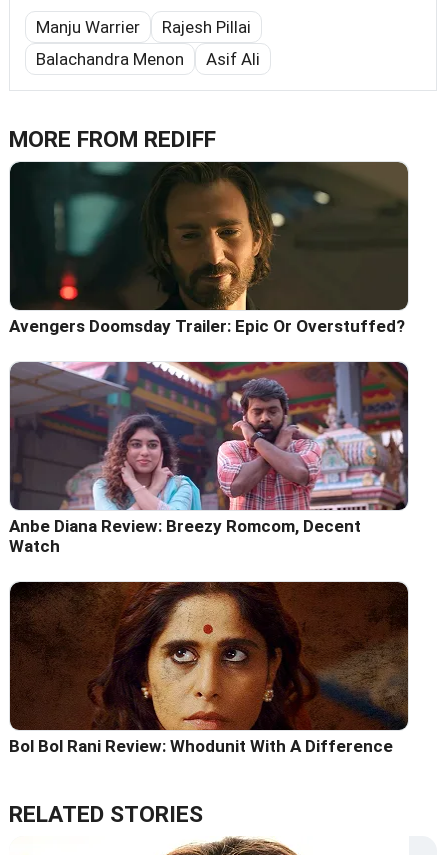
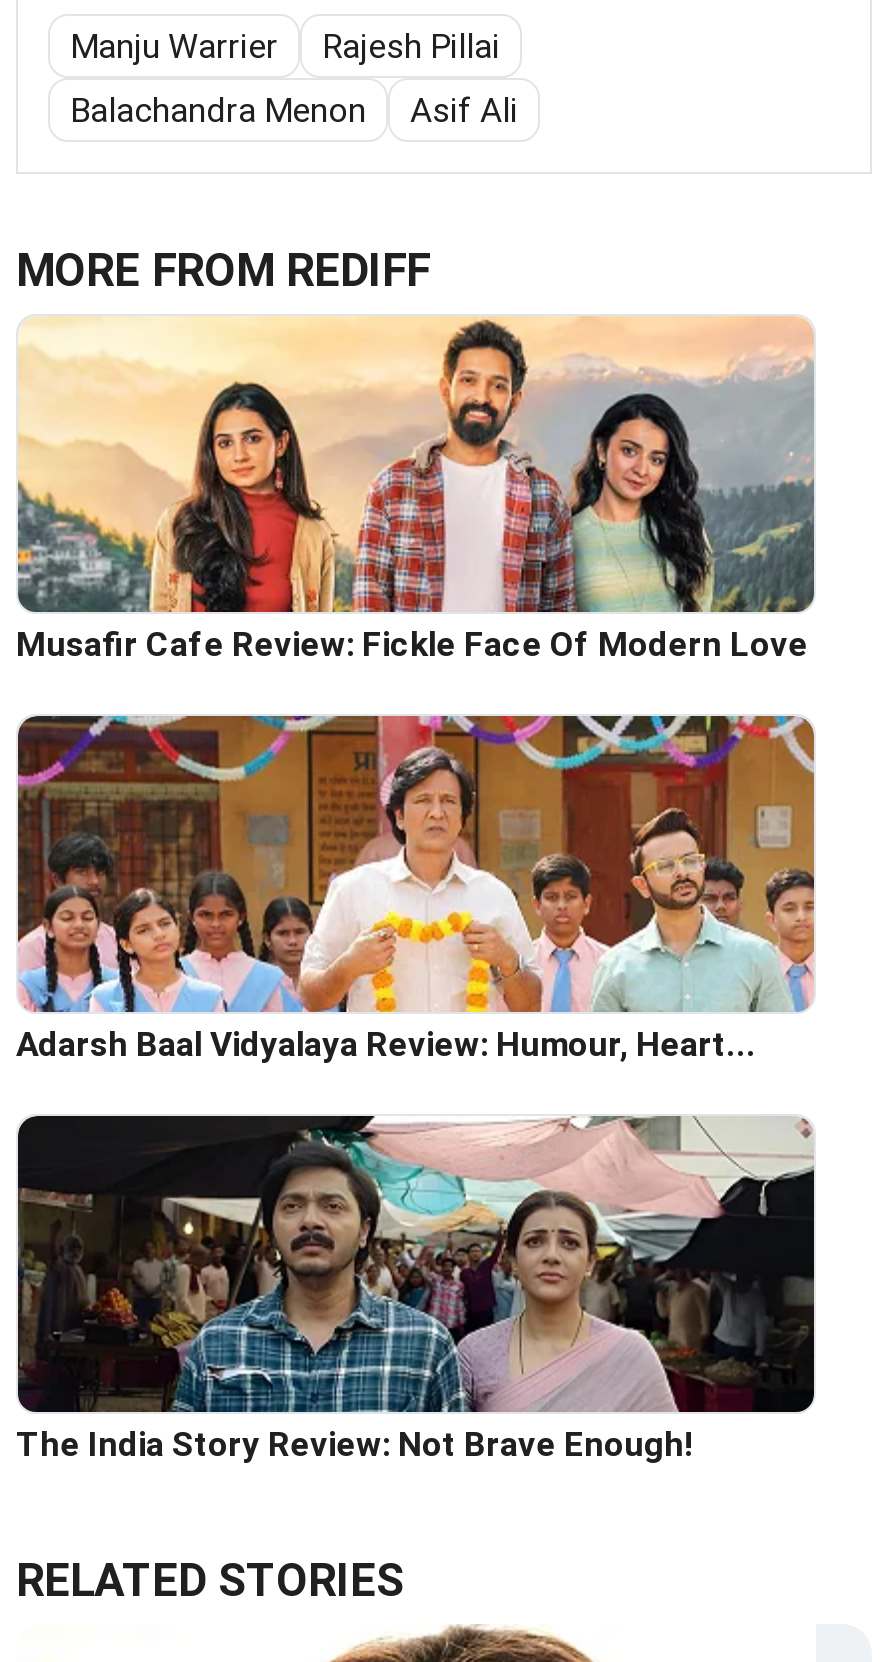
[9,161,409,336] [image] | Avengers Doomsday Trailer: Epic Or Overstuffed? -> [16,316,814,664] [image] | Musafir Cafe Review: Fickle Face Of Modern Love
[9,364,409,556] [image] | Anbe Diana Review: Breezy Romcom, Decent | Watch -> [16,714,816,1064] [image] | Adarsh Baal Vidyalaya Review: Humour, Heart...
[9,581,408,756] [image] | Bol Bol Rani Review: Whodunit With A Difference -> [16,1114,814,1464] [image] | The India Story Review: Not Brave Enough!

